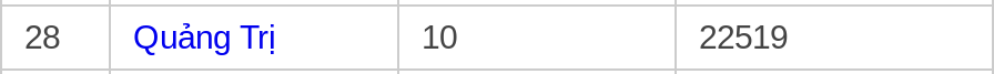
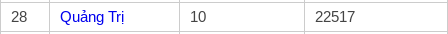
[699,18,788,55] 22519 -> [315,8,355,25] 22517

